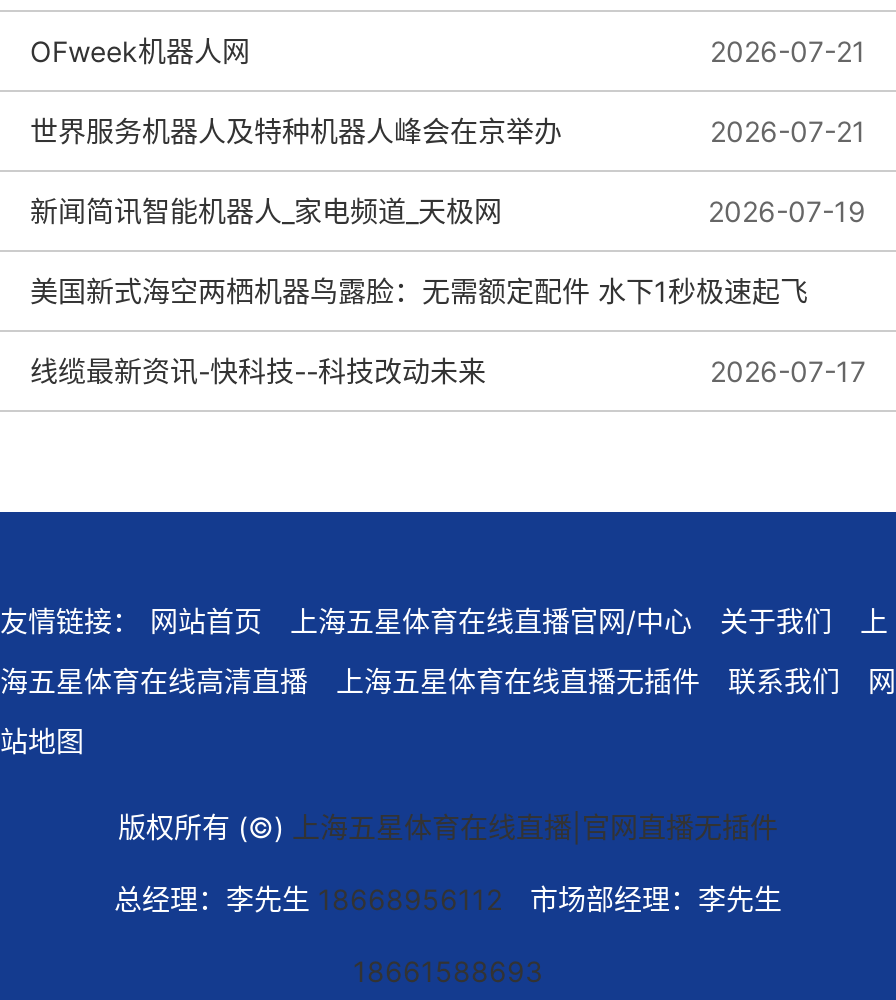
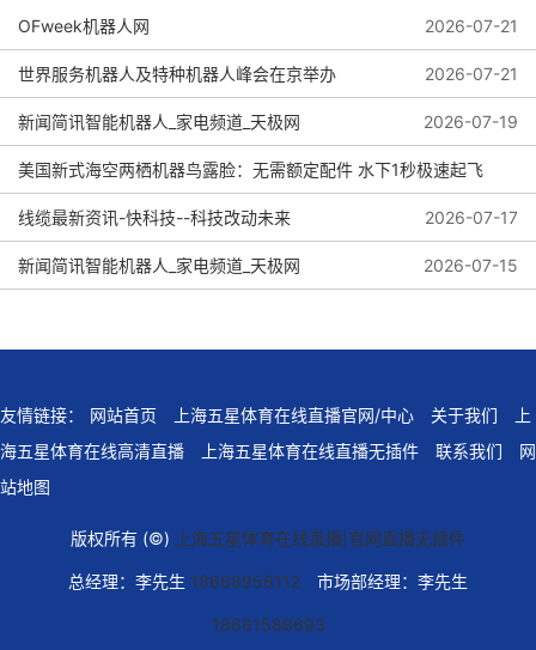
none -> [18,255,518,275] 新闻简讯智能机器人_家电频道_天极网 | 2026-07-15

